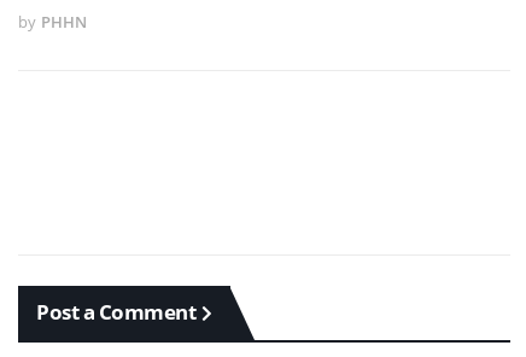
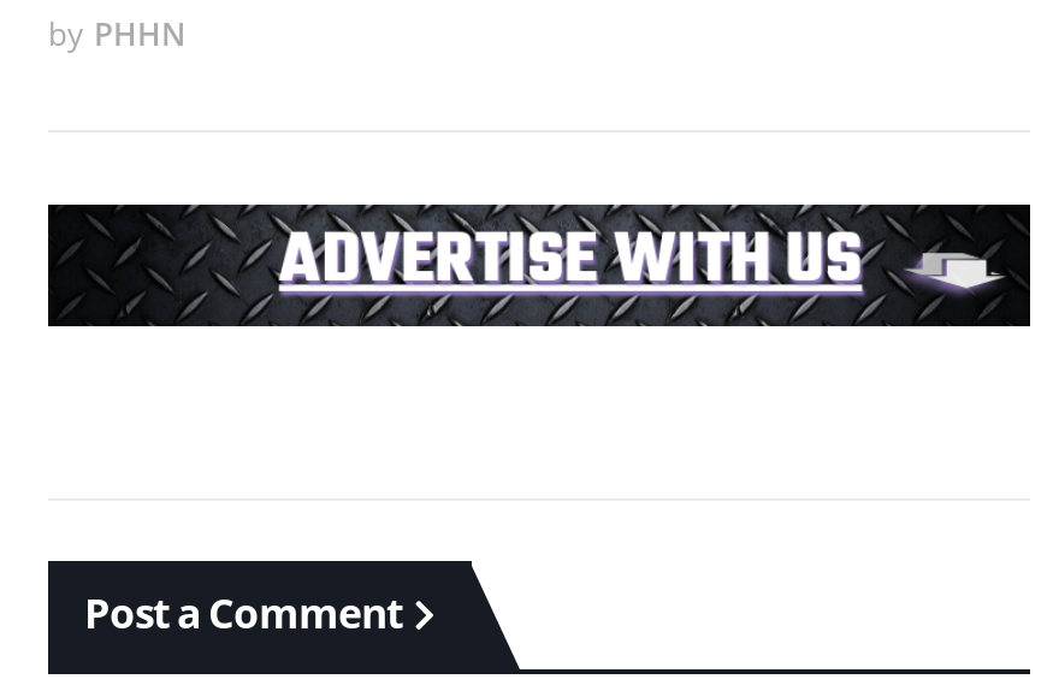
none -> [46,202,1033,330] [image]

